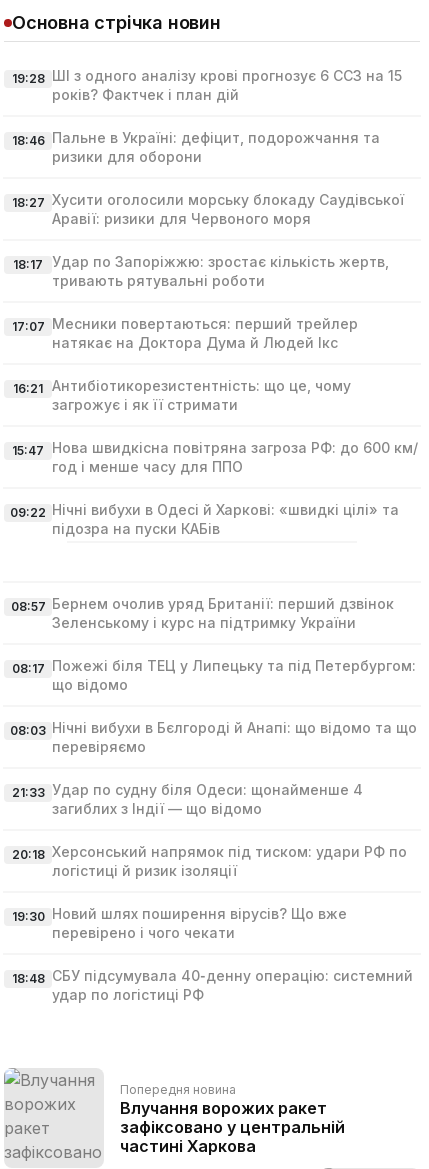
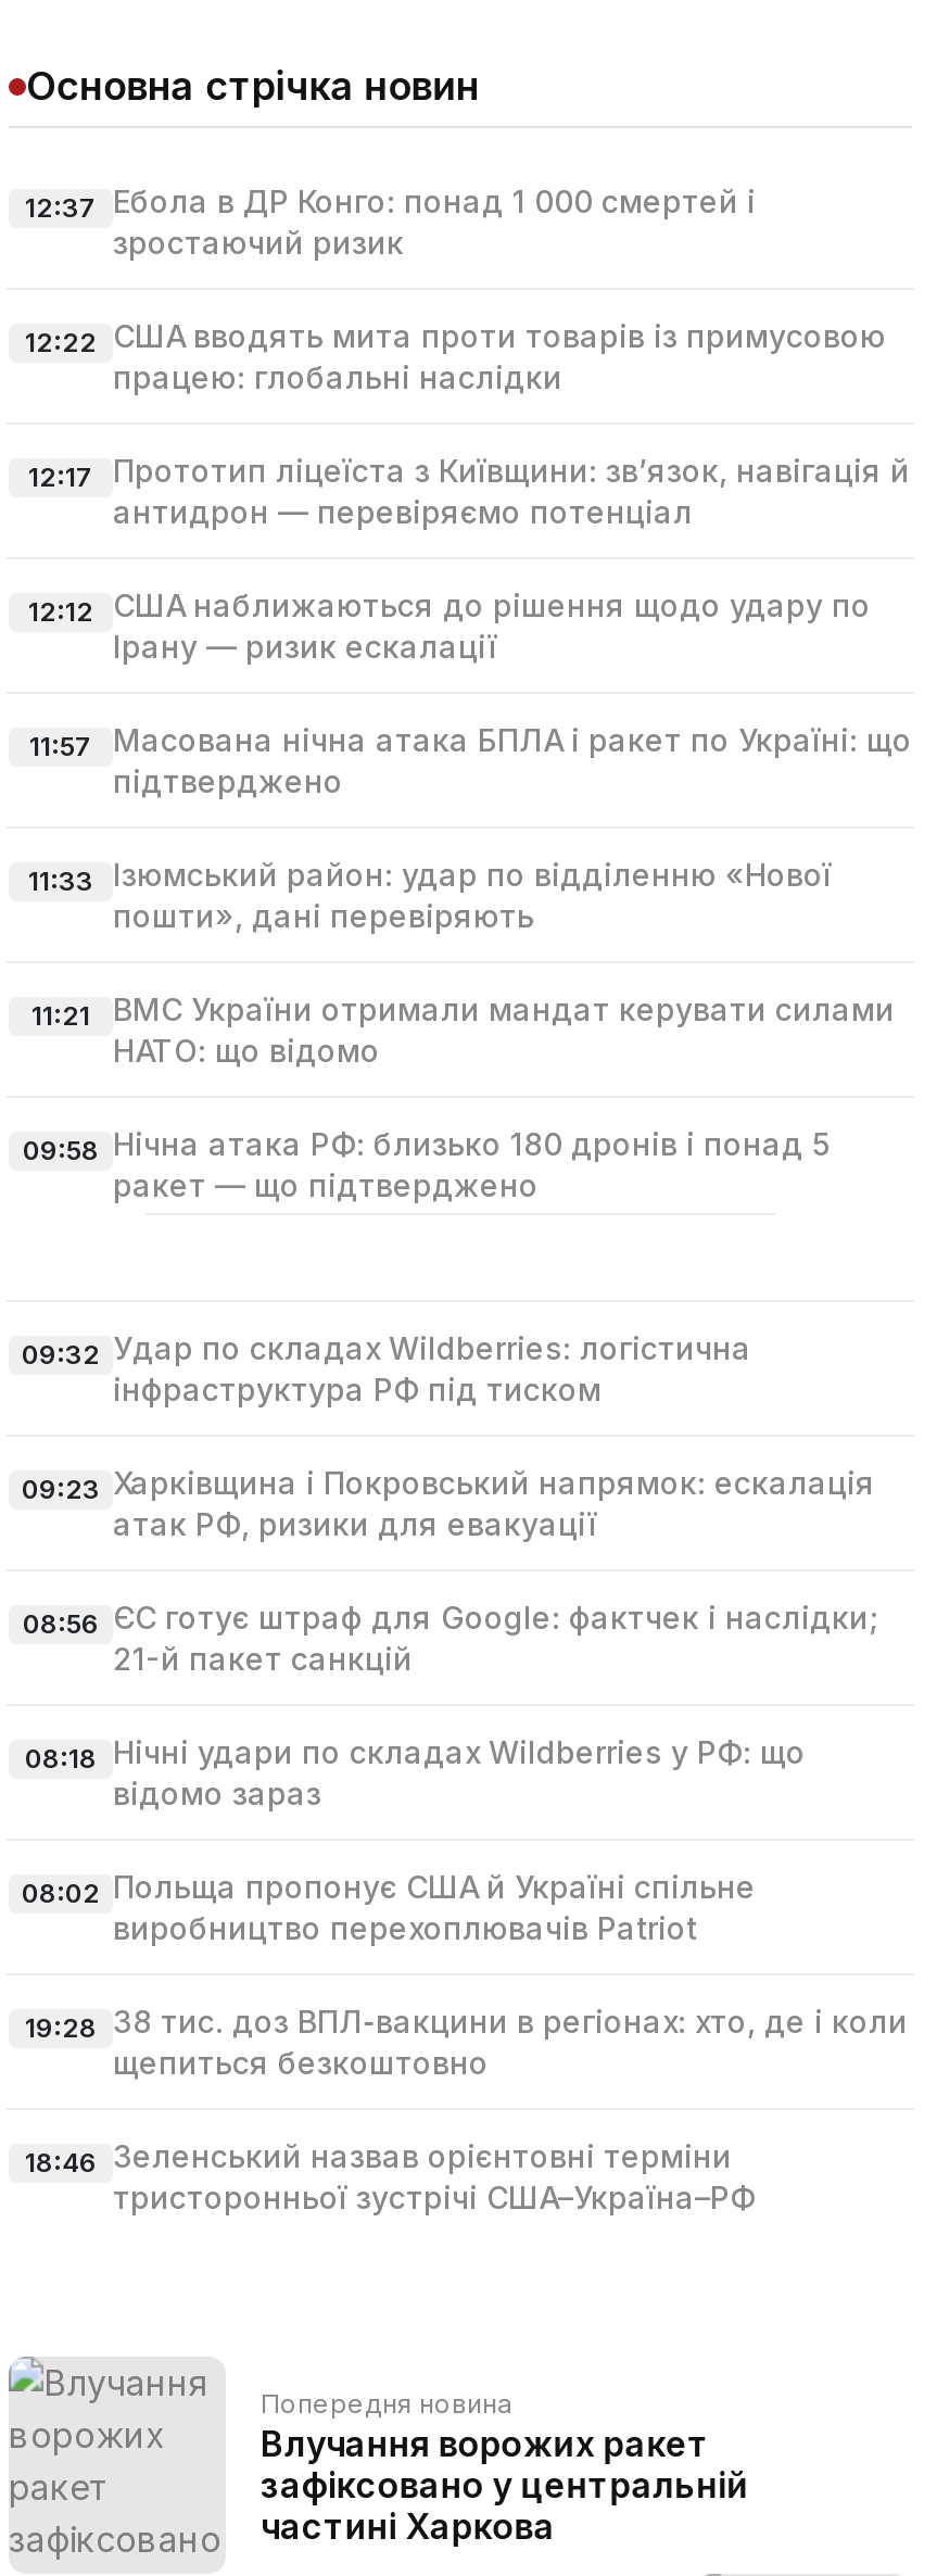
[11,67,402,103] 19:28 ШІ з одного аналізу крові прогнозує 6 ССЗ на 15 | років? Фактчек і план дій -> [25,182,756,261] 12:37 Ебола в ДР Конго: понад 1 000 смертей і | зростаючий ризик
[11,129,380,165] 18:46 Пальне в Україні: дефіцит, подорожчання та | ризики для оборони -> [25,317,886,395] 12:22 США вводять мита проти товарів із примусовою | працею: глобальні наслідки
[11,191,404,227] 18:27 Хусити оголосили морську блокаду Саудівської | Аравії: ризики для Червоного моря -> [28,452,910,530] 12:17 Прототип ліцеїста з Київщини: зв’язок, навігація й | антидрон — перевіряємо потенціал
[13,253,389,289] 18:17 Удар по Запоріжжю: зростає кількість жертв, | тривають рятувальні роботи -> [28,586,871,665] 12:12 США наближаються до рішення щодо удару по | Ірану — ризик ескалації
[11,315,358,351] 17:07 Месники повертаються: перший трейлер | натякає на Доктора Дума й Людей Ікс -> [29,721,912,799] 11:57 | Масована нічна атака БПЛА і ракет по Україні: що | підтверджено
[13,377,351,413] 16:21 Антибіотикорезистентність: що це, чому | загрожує і як її стримати -> [28,856,832,934] 11:33 Ізюмський район: удар по відділенню «Нової | пошти», дані перевіряють
[12,439,418,475] 15:47 Нова швидкісна повітряна загроза РФ: до 600 км/ | год і менше часу для ППО -> [31,990,895,1069] 11:21 | ВМС України отримали мандат керувати силами | НАТО: що відомо
[10,501,399,537] 09:22 Нічні вибухи в Одесі й Харкові: «швидкі цілі» та | підозра на пуски КАБів -> [23,1125,830,1203] 09:58 Нічна атака РФ: близько 180 дронів і понад 5 | ракет — що підтверджено
[10,595,394,631] 08:57 Бернем очолив уряд Британії: перший дзвінок | Зеленському і курс на підтримку України -> [22,1329,751,1407] 09:32 Удар по складах Wildberries: логістична | інфраструктура РФ під тиском
[11,657,416,693] 08:17 Пожежі біля ТЕЦ у Липецьку та під Петербургом: | що відомо -> [22,1464,875,1542] 09:23 Харківщина і Покровський напрямок: ескалація | атак РФ, ризики для евакуації
[10,719,417,755] 08:03 Нічні вибухи в Бєлгороді й Анапі: що відомо та що | перевіряємо -> [23,1599,877,1677] 08:56 ЄС готує штраф для Google: фактчек і наслідки; | 21-й пакет санкцій
[11,781,363,817] 21:33 Удар по судну біля Одеси: щонайменше 4 | загиблих з Індії — що відомо -> [25,1733,806,1811] 08:18 Нічні удари по складах Wildberries у РФ: що | відомо зараз
[11,843,407,879] 20:18 Херсонський напрямок під тиском: удари РФ по | логістиці й ризик ізоляції -> [22,1868,756,1946] 08:02 Польща пропонує США й Україні спільне | виробництво перехоплювачів Patriot
[11,905,347,941] 19:30 Новий шлях поширення вірусів? Що вже | перевірено і чого чекати -> [25,2003,908,2081] 19:28 38 тис. доз ВПЛ‑вакцини в регіонах: хто, де і коли | щепиться безкоштовно
[11,967,413,1003] 18:48 СБУ підсумувала 40‑денну операцію: системний | удар по логістиці РФ -> [25,2137,756,2215] 18:46 Зеленський назвав орієнтовні терміни | тристоронньої зустрічі США–Україна–РФ

